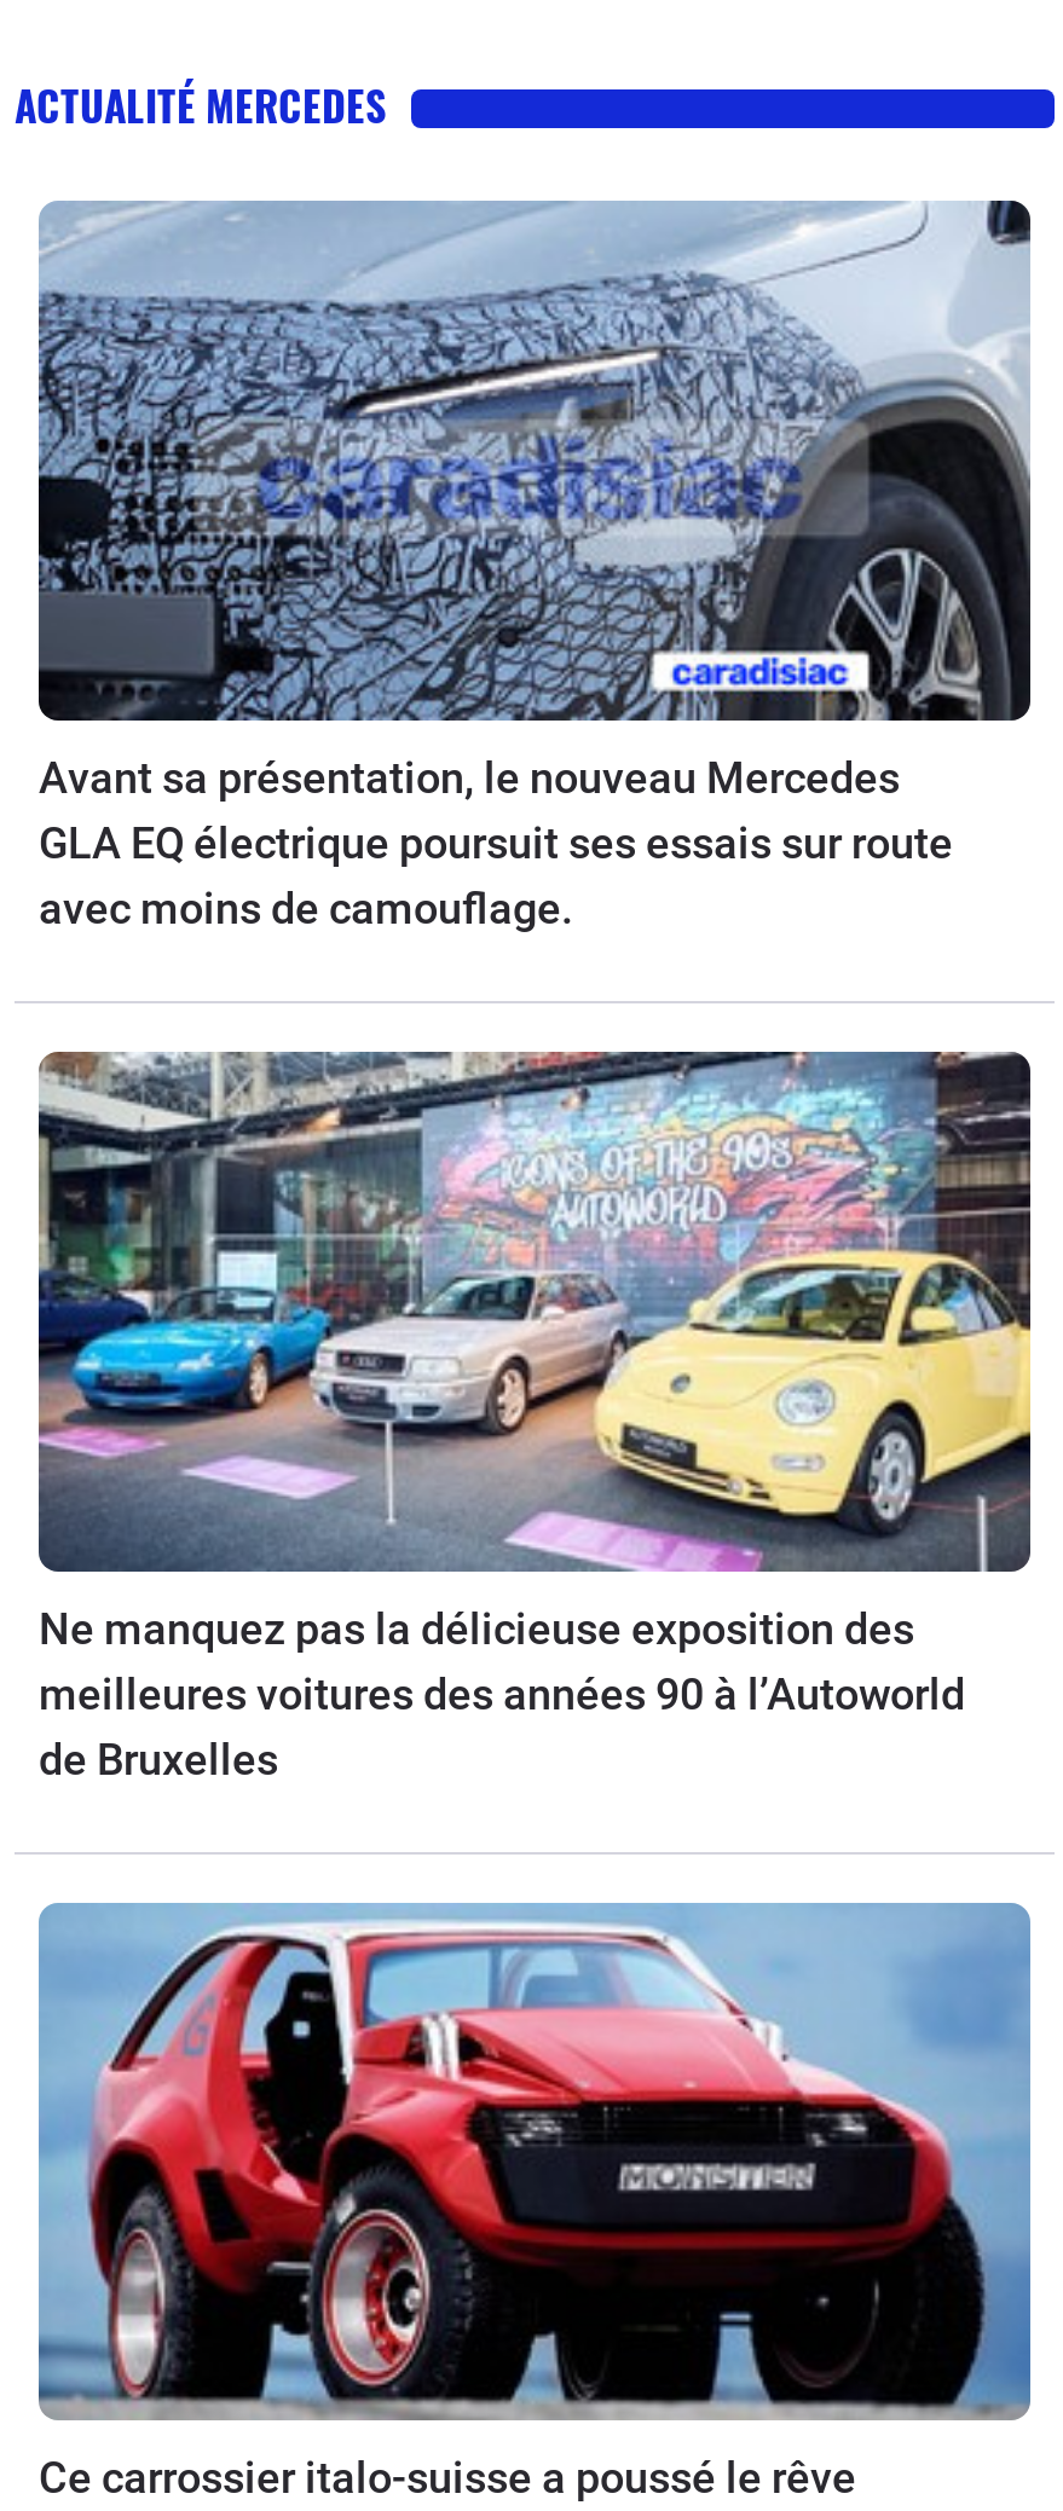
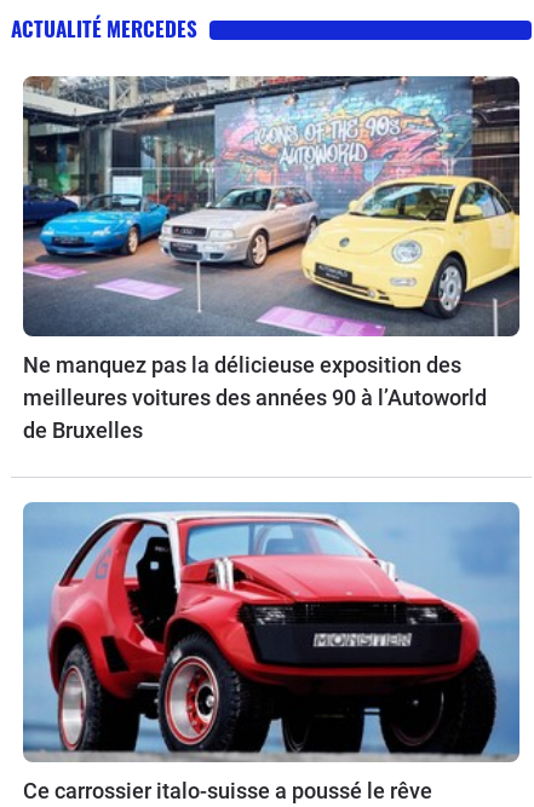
[36,201,1033,933] [image] | Avant sa présentation, le nouveau Mercedes | GLA EQ électrique poursuit ses essais sur route | avec moins de camouflage. -> none

